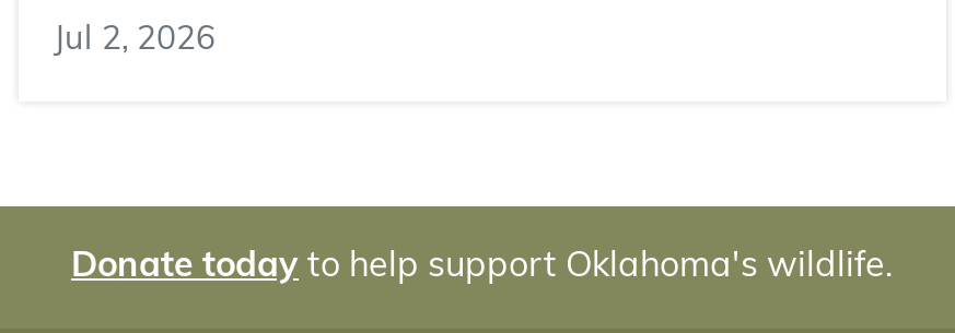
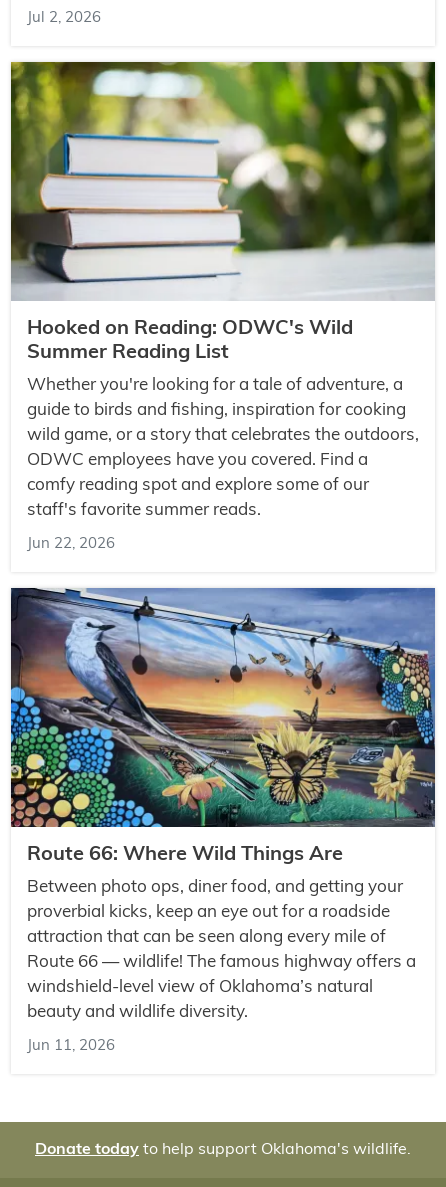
none -> [10,61,436,552] [image] | Hooked on Reading: ODWC's Wild | Summer Reading List | Whether you're looking for a tale of adventure, a | guide to birds and fishing, inspiration for cooking | wild game, or a story that celebrates the outdoors, | ODWC employees have you covered. Find a | comfy reading spot and explore some of our | staff's favorite summer reads. | Jun 22, 2026
none -> [10,587,436,1054] [image] | Route 66: Where Wild Things Are | Between photo ops, diner food, and getting your | proverbial kicks, keep an eye out for a roadside | attraction that can be seen along every mile of | Route 66 — wildlife! The famous highway offers a | windshield-level view of Oklahoma’s natural | beauty and wildlife diversity. | Jun 11, 2026

